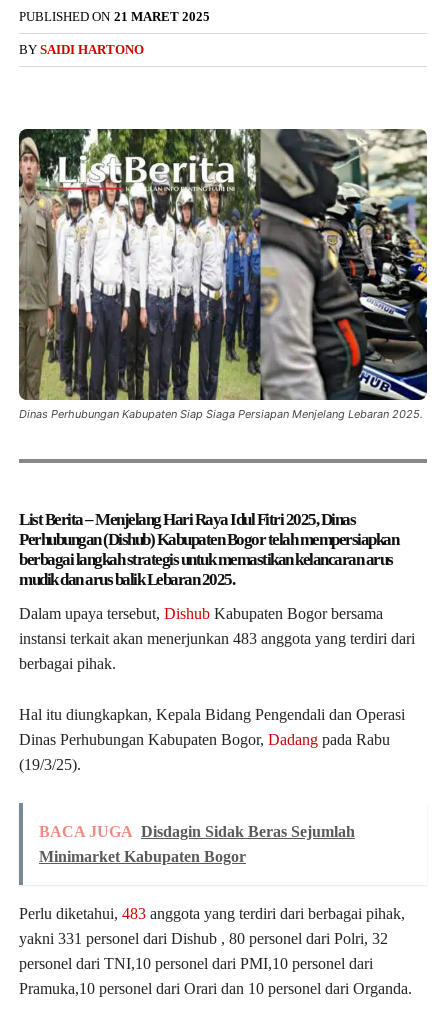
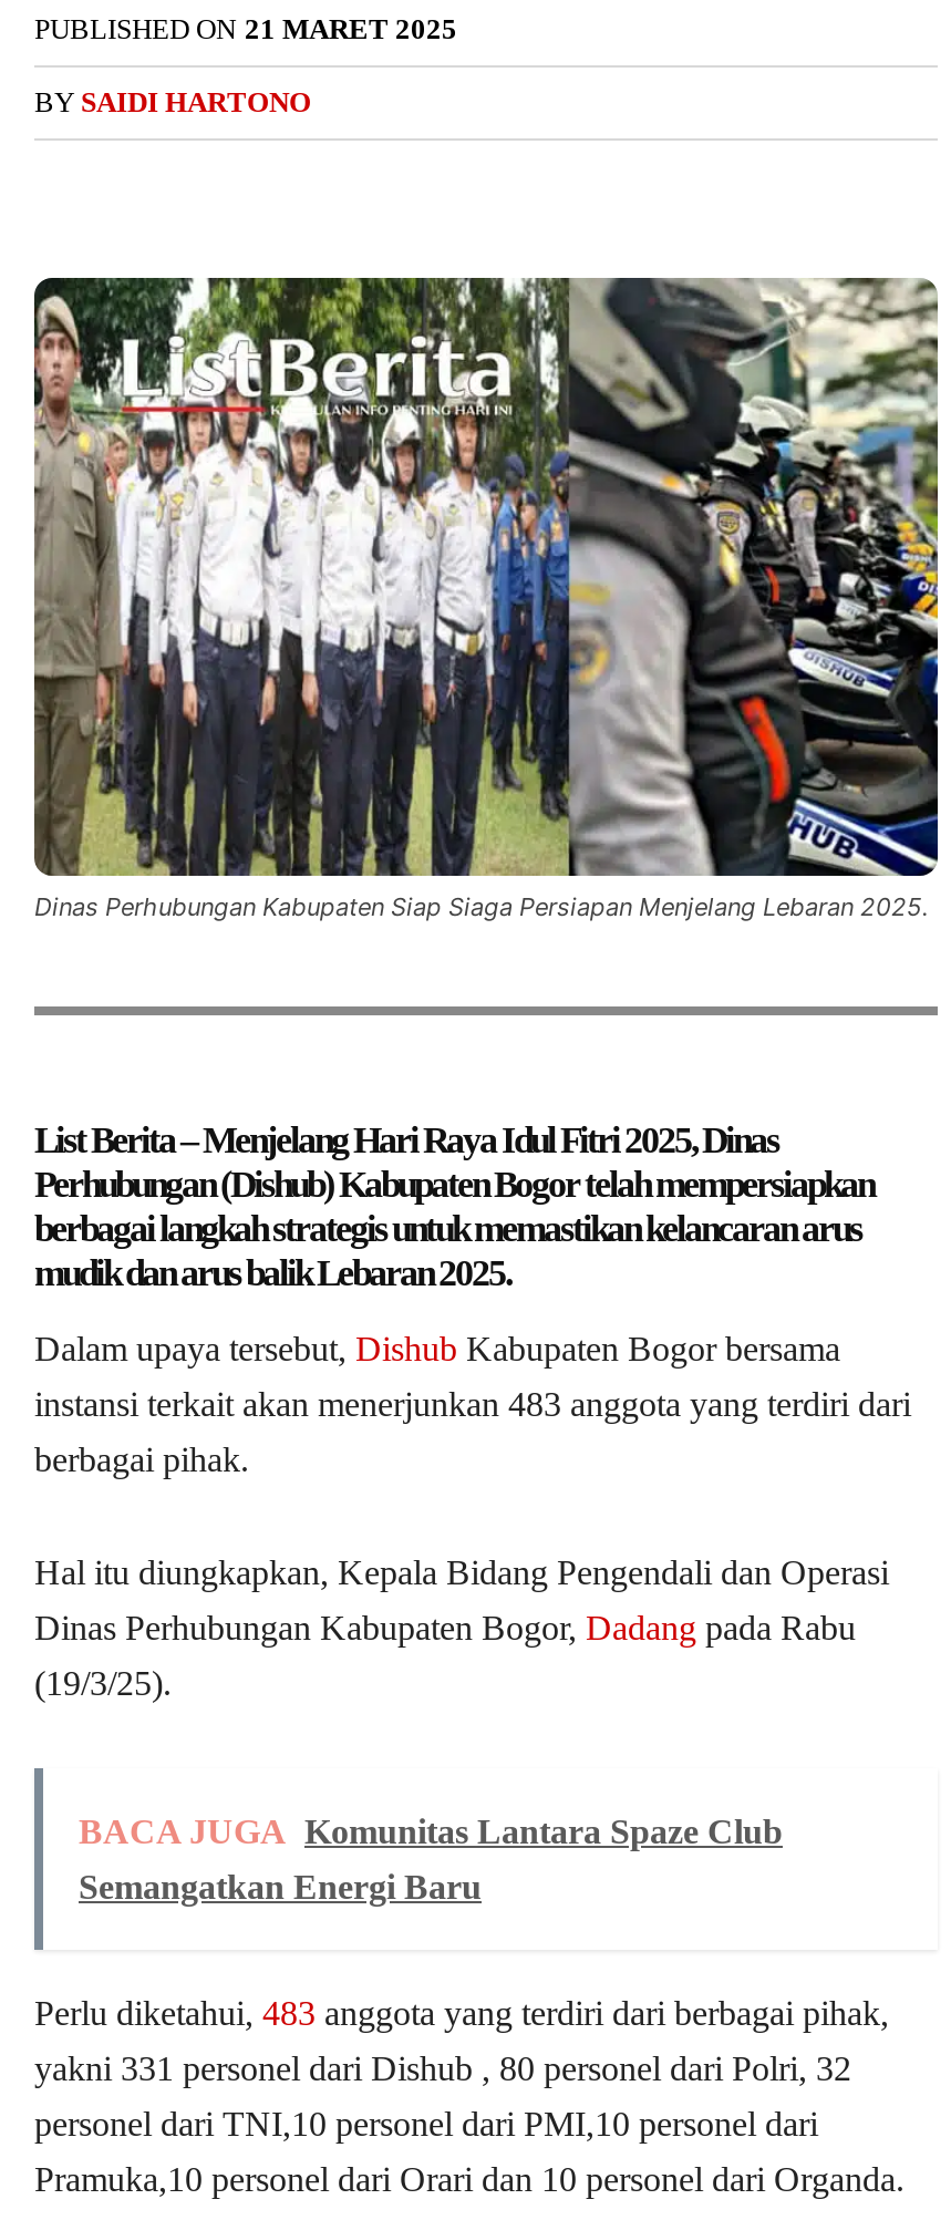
[39,822,355,839] BACA JUGA Disdagin Sidak Beras Sejumlah -> [79,1813,783,1851] BACA JUGA Komunitas Lantara Spaze Club
[39,847,246,864] Minimarket Kabupaten Bogor -> [79,1869,482,1906] Semangatkan Energi Baru

